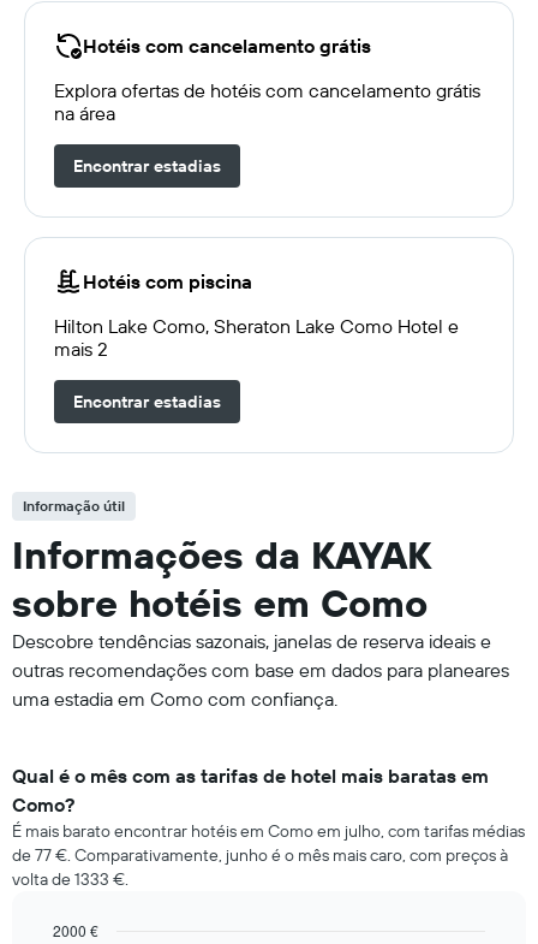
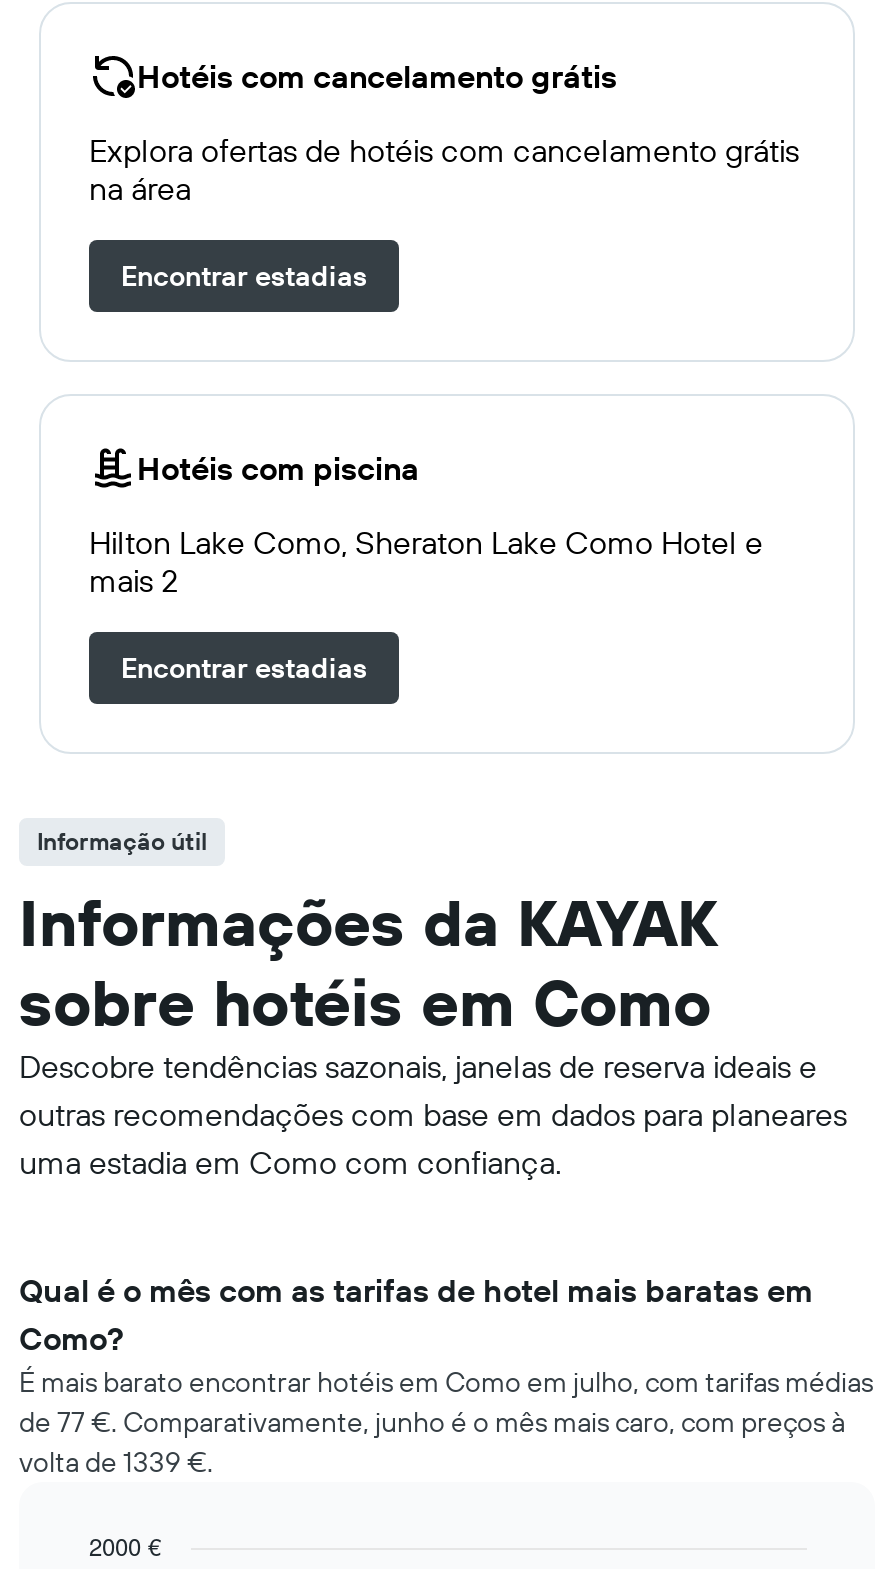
[12,868,128,889] volta de 1333 €. -> [19,1443,213,1479] volta de 1339 €.

